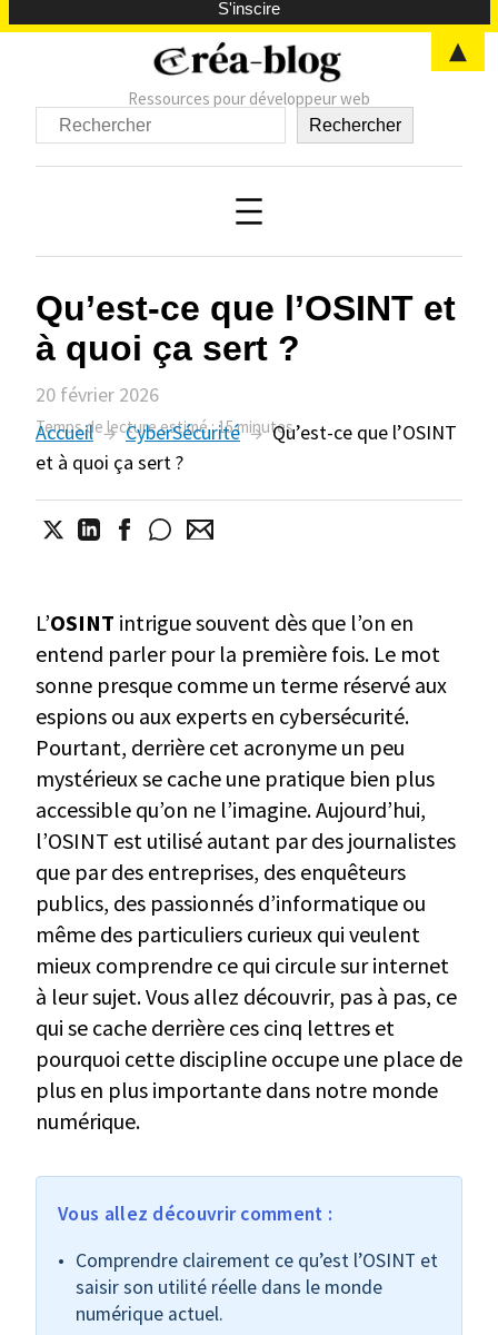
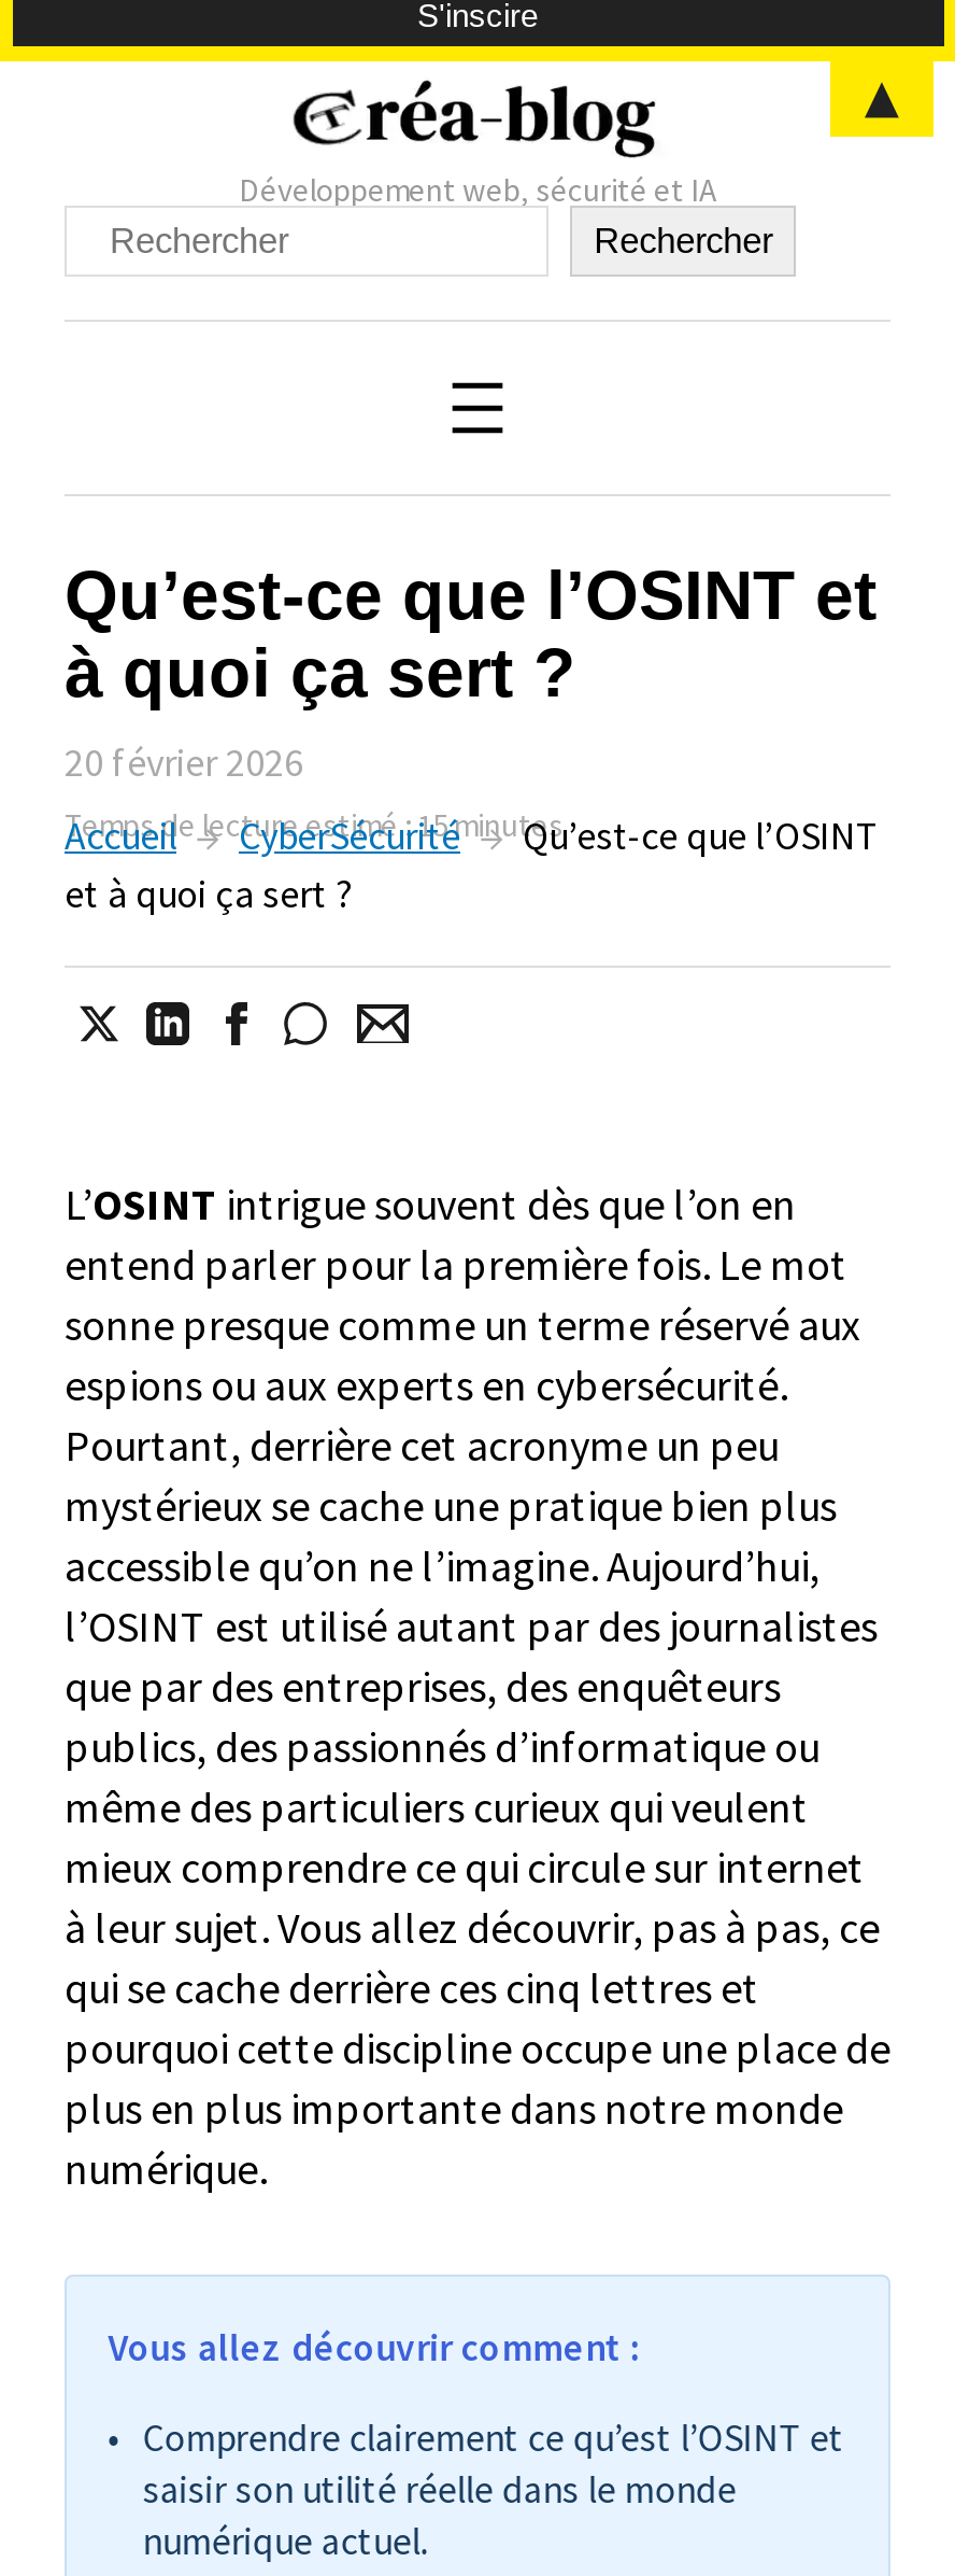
[128,88,370,109] Ressources pour développeur web -> [239,169,716,210] Développement web, sécurité et IA

